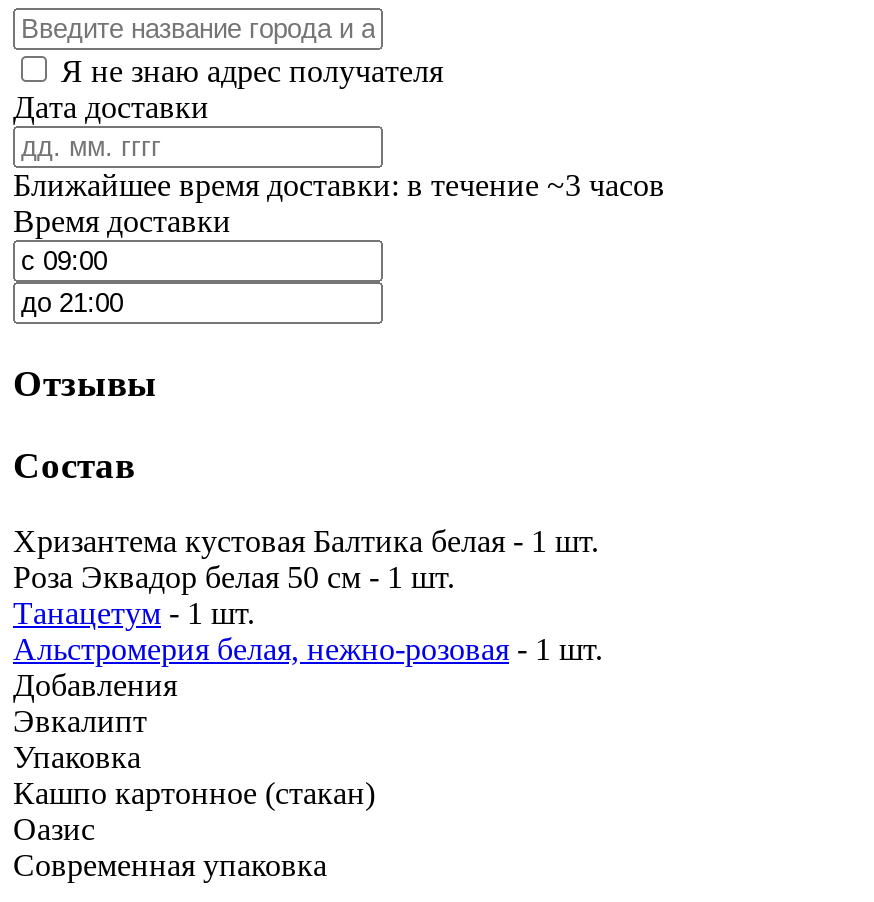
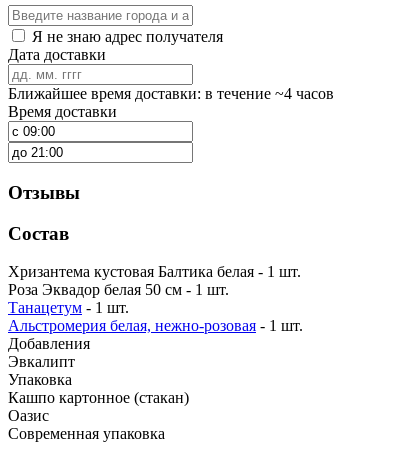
[13,168,665,202] Ближайшее время доставки: в течение ~3 часов -> [8,85,334,102] Ближайшее время доставки: в течение ~4 часов

